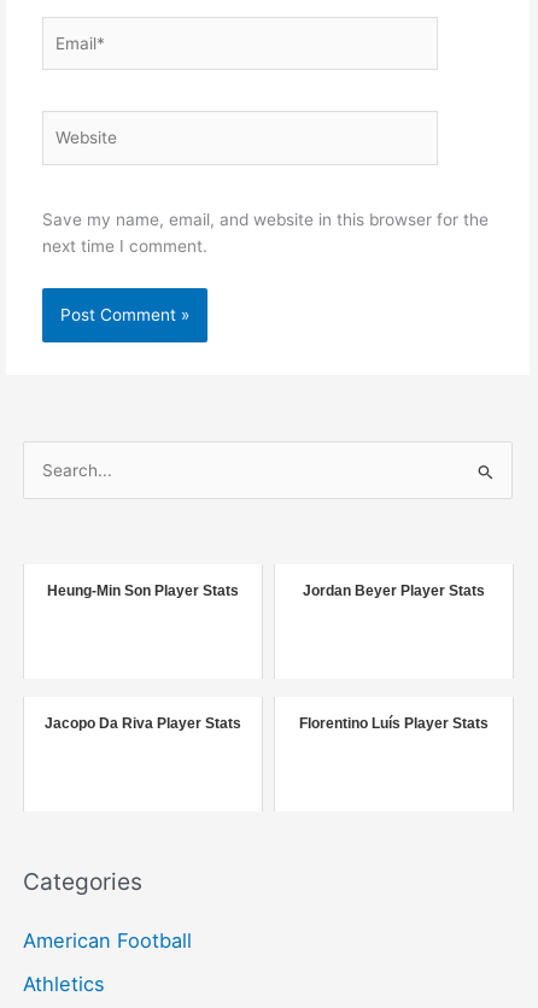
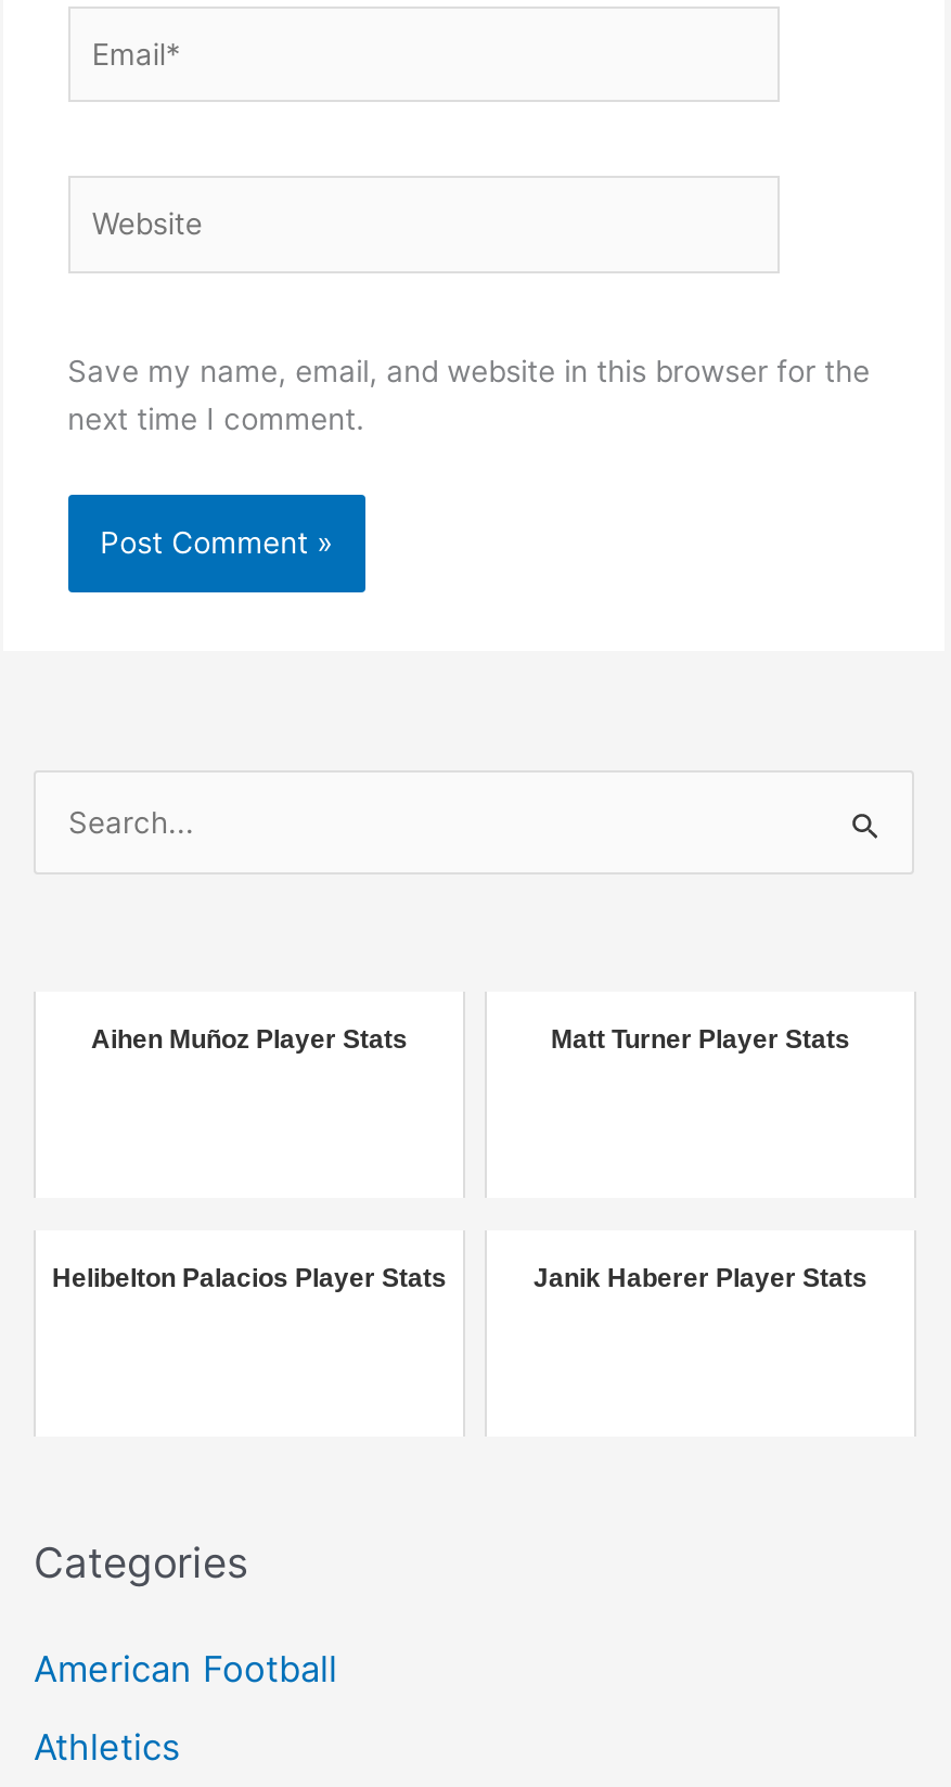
[47,583,485,600] Heung-Min Son Player Stats | Jordan Beyer Player Stats -> [91,1025,850,1055] Aihen Muñoz Player Stats | Matt Turner Player Stats
[45,715,489,732] Jacopo Da Riva Player Stats | Florentino Luís Player Stats -> [52,1264,868,1294] Helibelton Palacios Player Stats | Janik Haberer Player Stats

